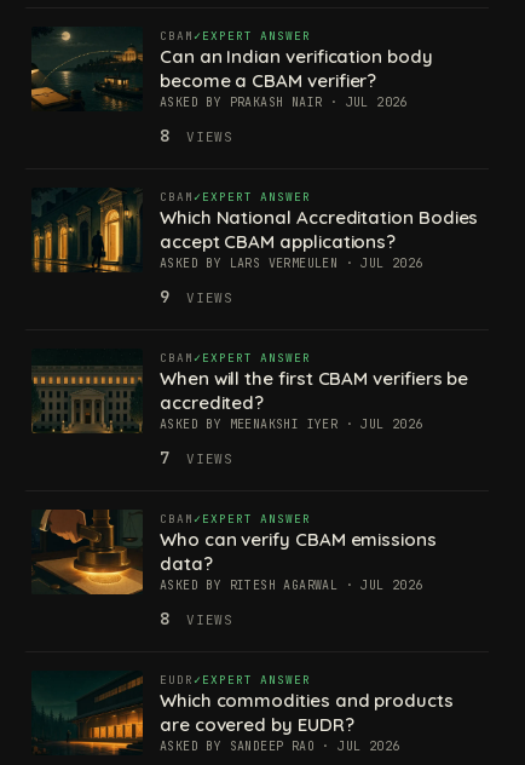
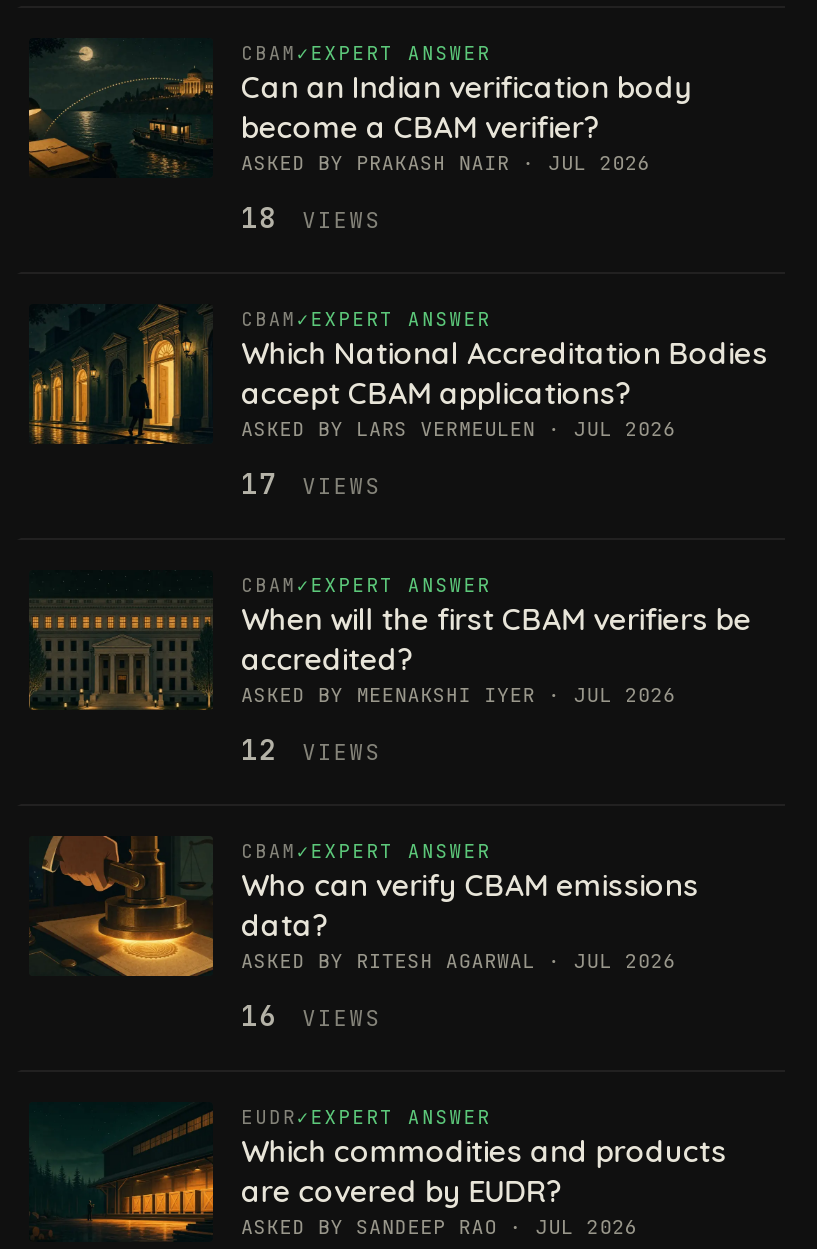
[160,125,234,147] 8 VIEWS -> [241,200,381,236] 18 VIEWS
[160,286,234,308] 9 VIEWS -> [241,466,381,502] 17 VIEWS
[160,447,234,469] 7 VIEWS -> [241,732,381,768] 12 VIEWS
[160,608,234,630] 8 VIEWS -> [241,998,381,1034] 16 VIEWS

